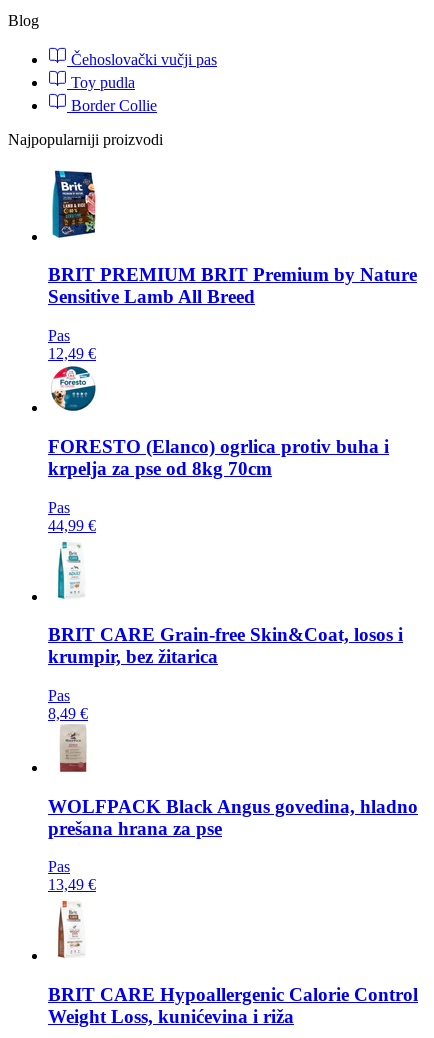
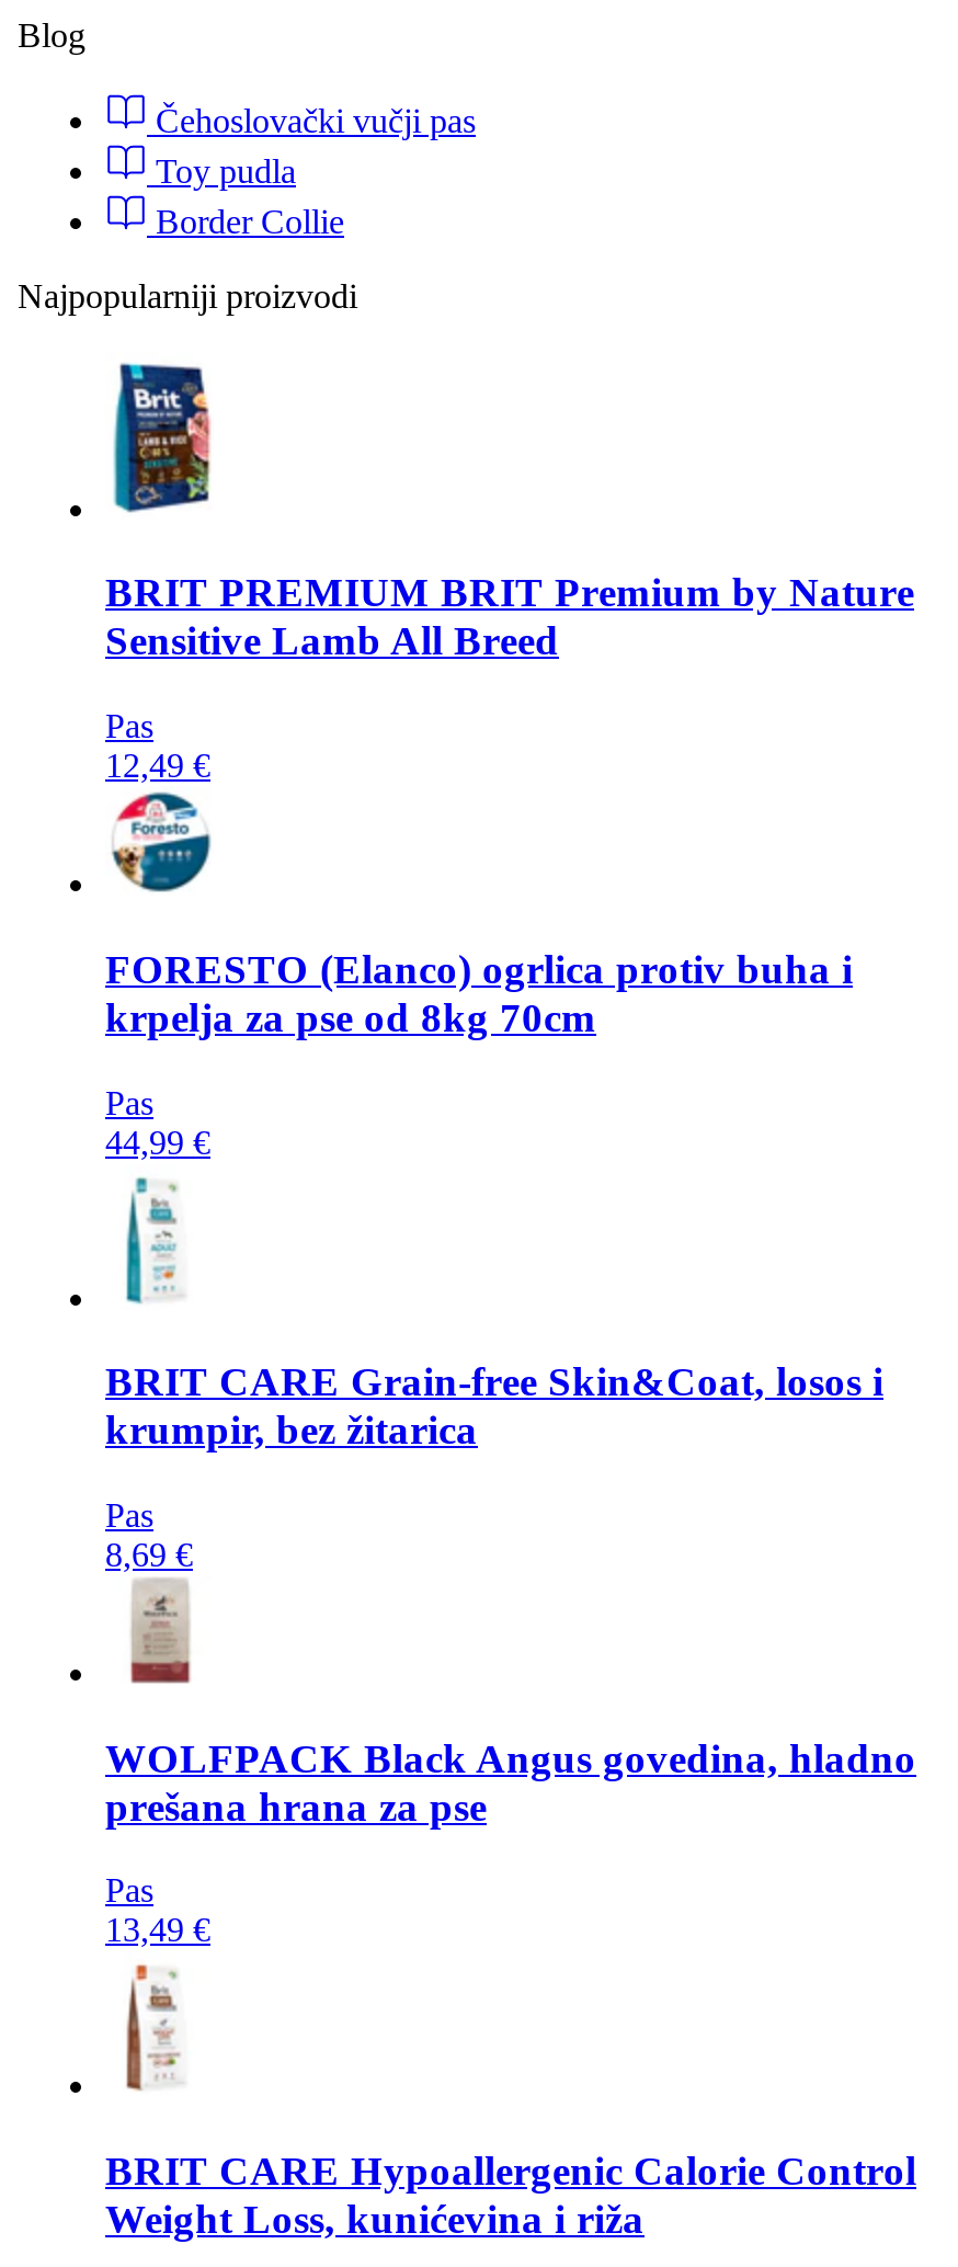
[48,705,88,722] 8,49 € -> [105,1536,193,1573] 8,69 €

